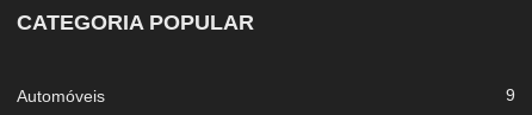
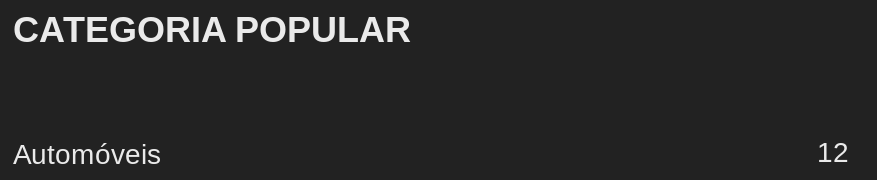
[506,85,515,104] 9 -> [817,136,849,168] 12

